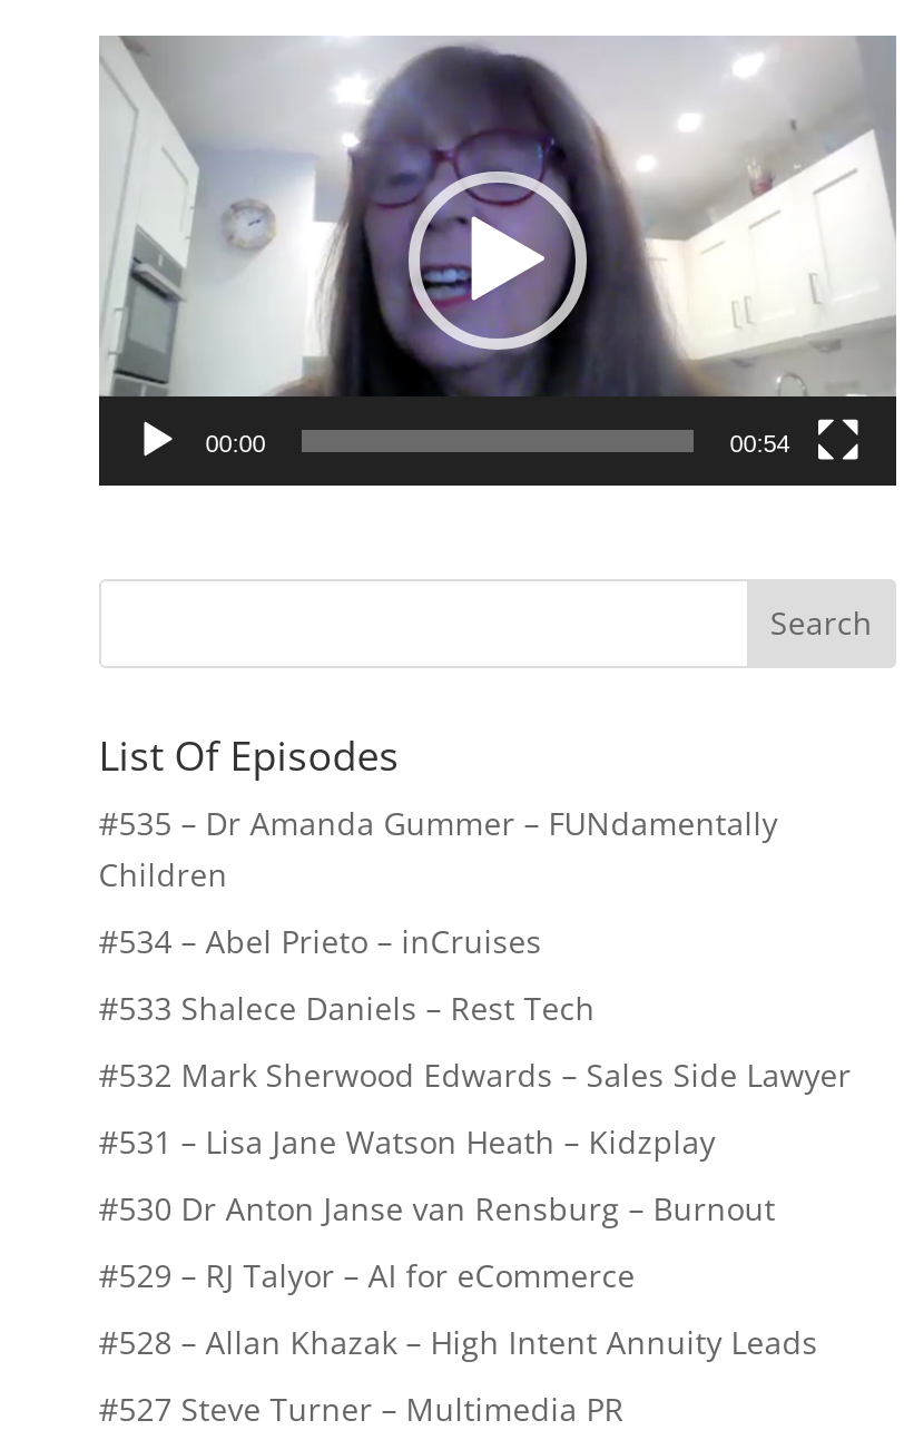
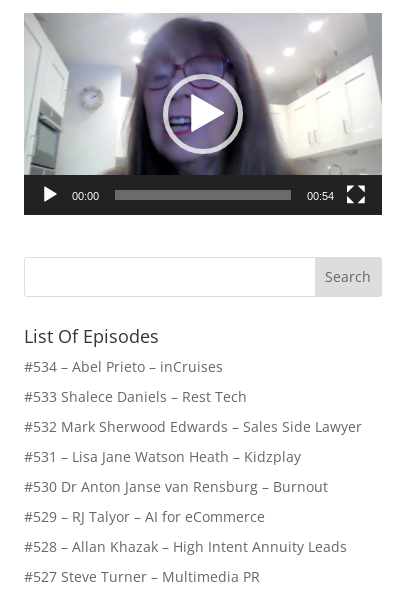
[99,801,778,895] #535 – Dr Amanda Gummer – FUNdamentally | Children -> none

